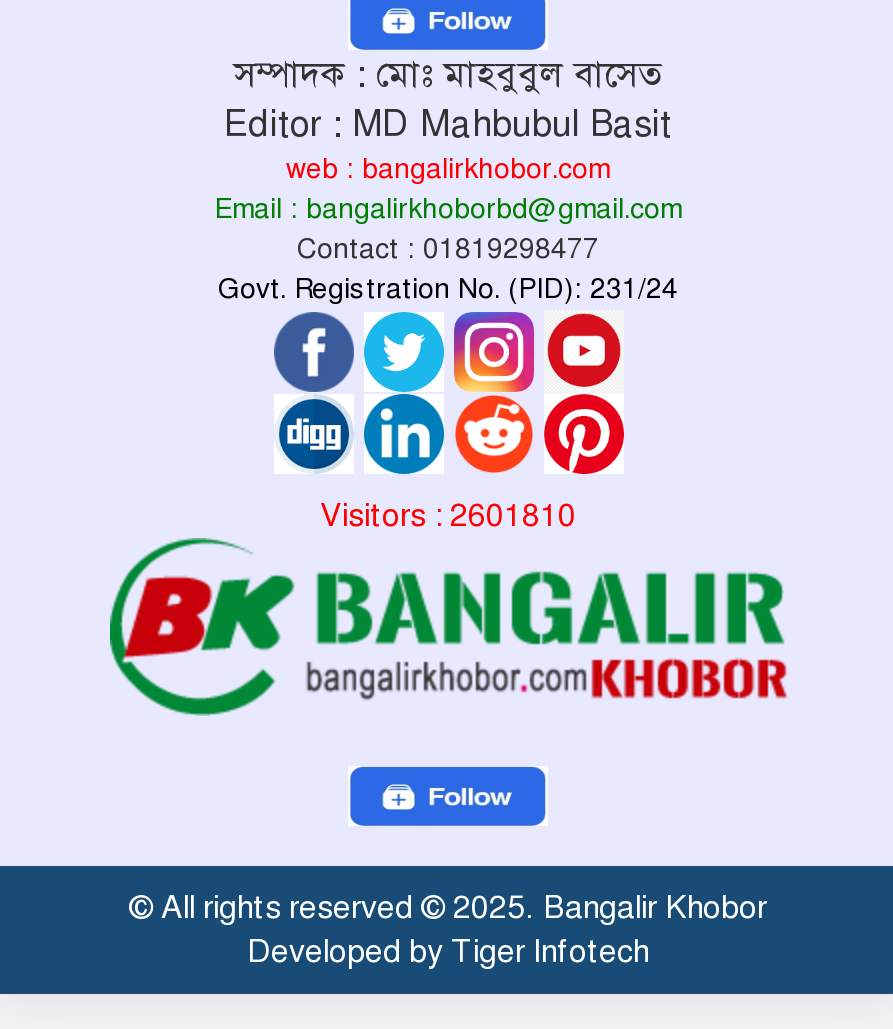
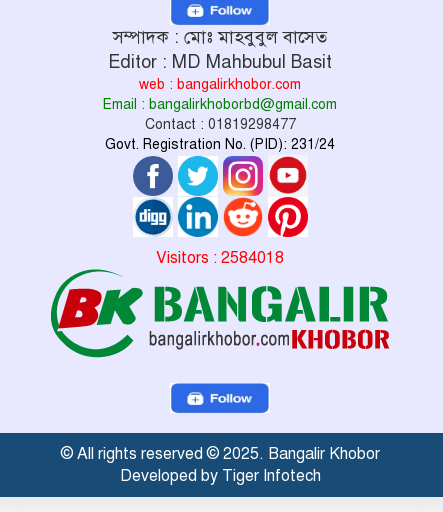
[320,495,576,535] Visitors : 2601810 -> [156,247,284,267] Visitors : 2584018

